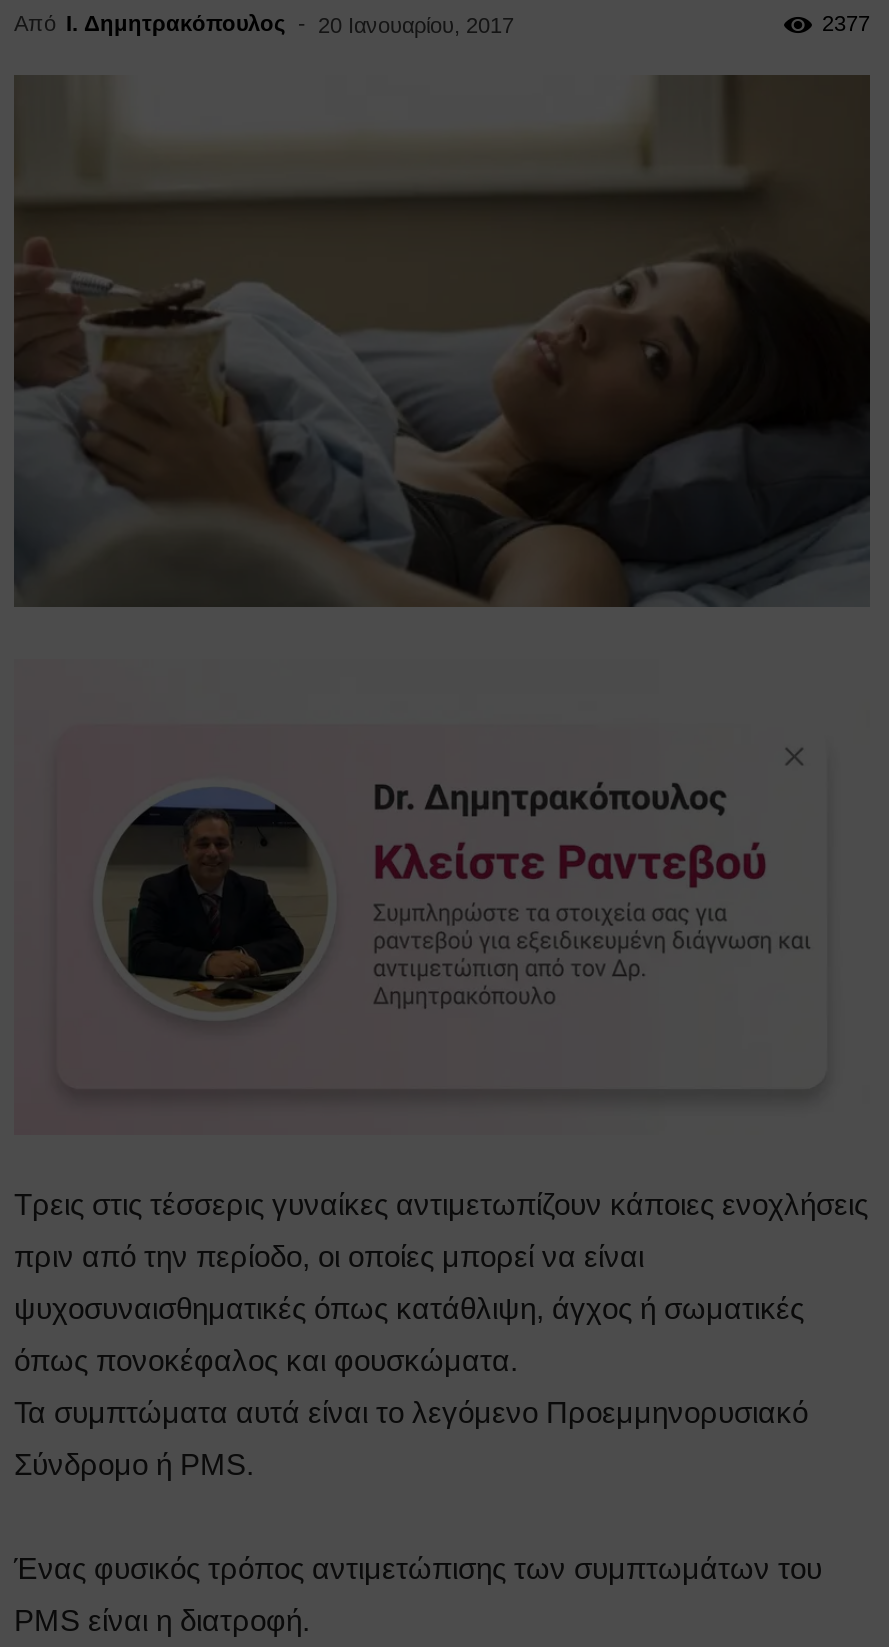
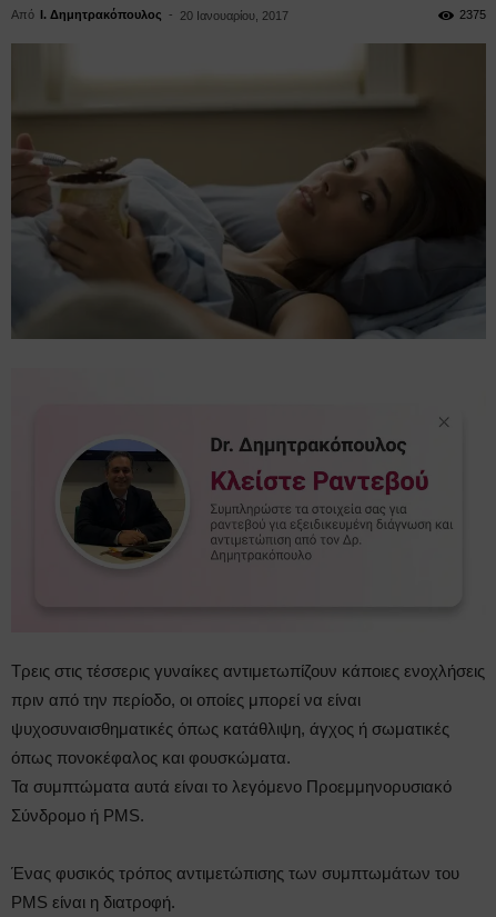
[822,11,870,35] 2377 -> [459,8,486,21] 2375

